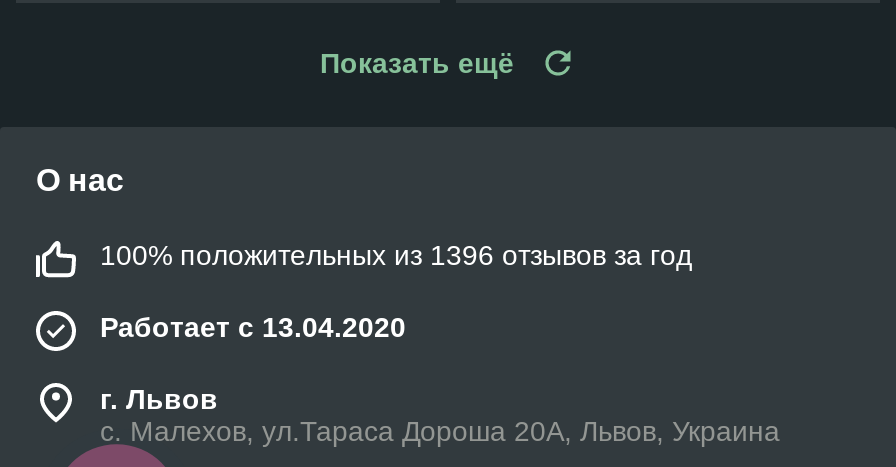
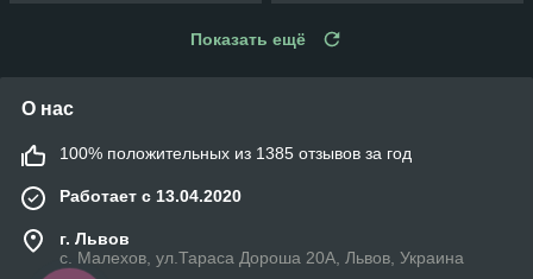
[100,240,692,272] 100% положительных из 1396 отзывов за год -> [59,144,412,163] 100% положительных из 1385 отзывов за год

